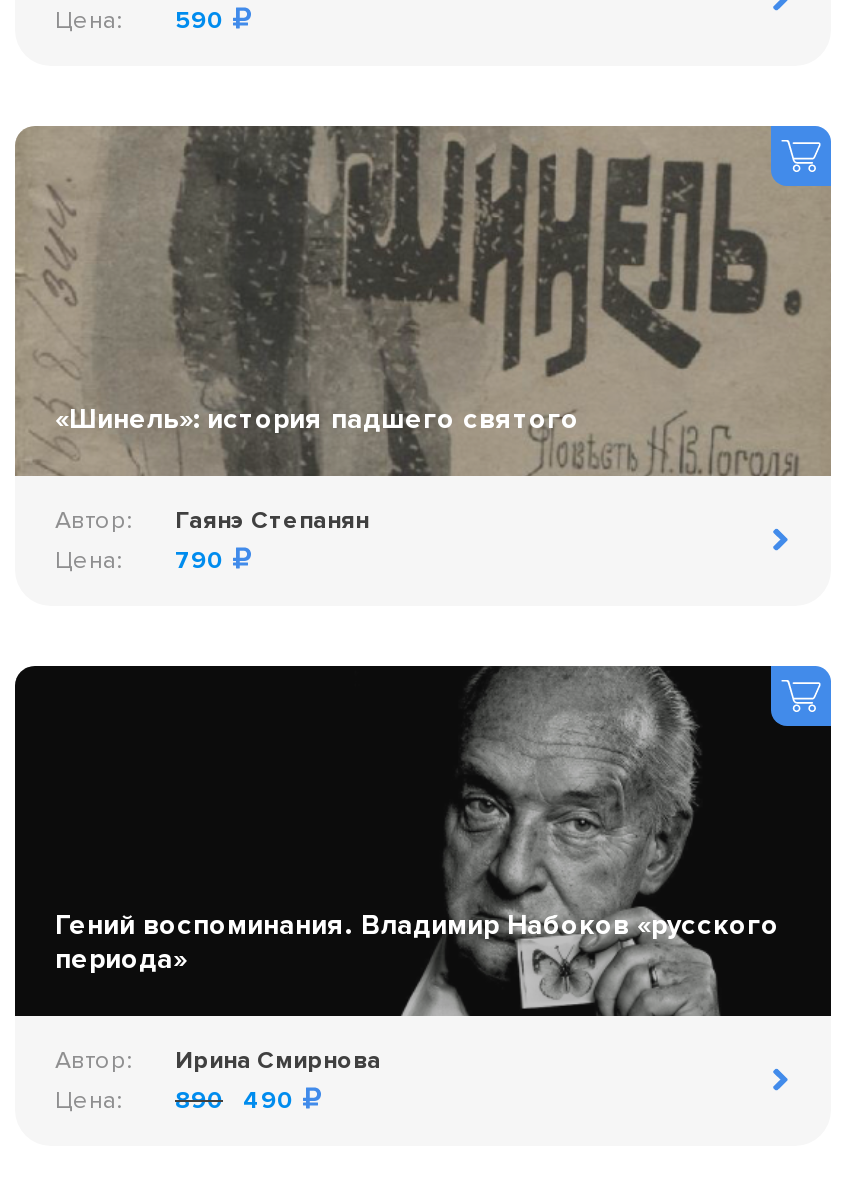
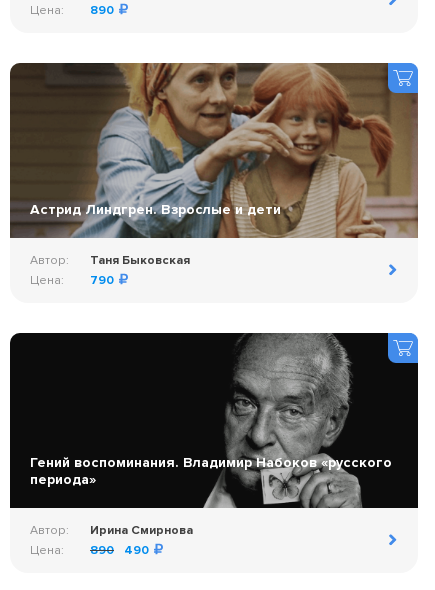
[55,6,223,36] Цена: 590 -> [30,3,114,18] Цена: 890
[15,124,831,476] [image] | «Шинель»: история падшего святого -> [10,62,417,238] [image] | Астрид Линдгрен. Взрослые и дети
[175,506,369,536] Гаянэ Степанян -> [90,253,190,268] Таня Быковская

